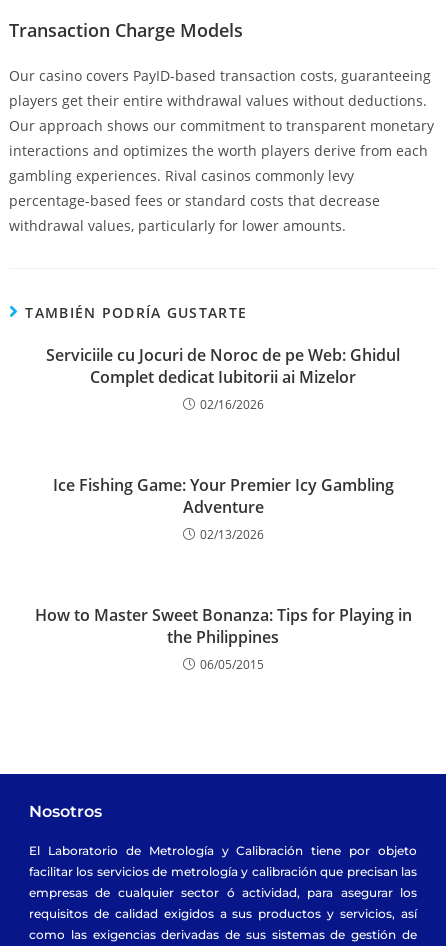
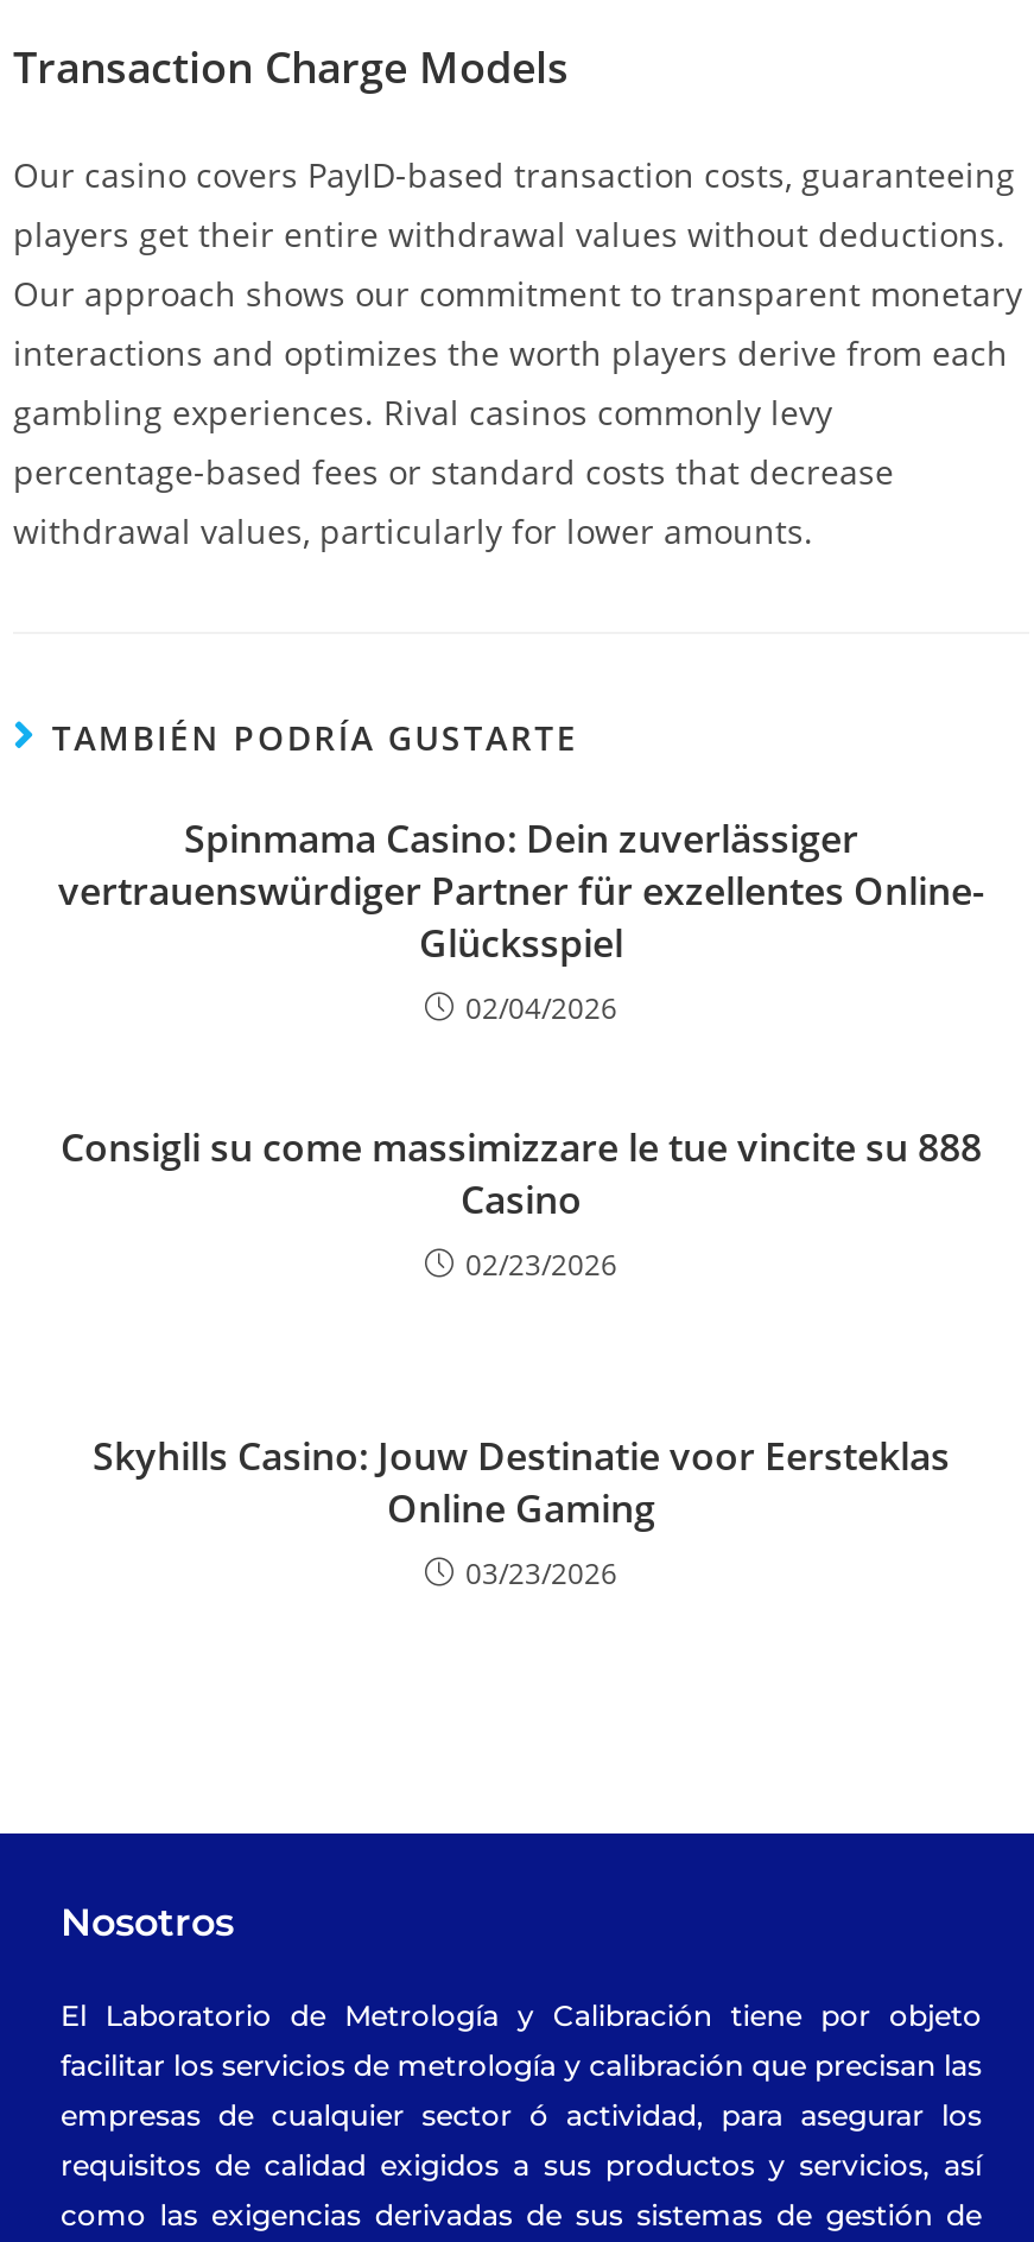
[46,344,400,413] Serviciile cu Jocuri de Noroc de pe Web: Ghidul | Complet dedicat Iubitorii ai Mizelor | 02/16/2026 -> [58,812,984,1028] Spinmama Casino: Dein zuverlässiger | vertrauenswürdiger Partner für exzellentes Online- | Glücksspiel | 02/04/2026
[52,474,393,543] Ice Fishing Game: Your Premier Icy Gambling | Adventure | 02/13/2026 -> [61,1120,982,1284] Consigli su come massimizzare le tue vincite su 888 | Casino | 02/23/2026
[34,604,411,673] How to Master Sweet Bonanza: Tips for Playing in | the Philippines | 06/05/2015 -> [93,1429,950,1593] Skyhills Casino: Jouw Destinatie voor Eersteklas | Online Gaming | 03/23/2026

